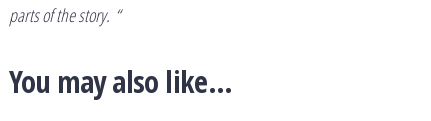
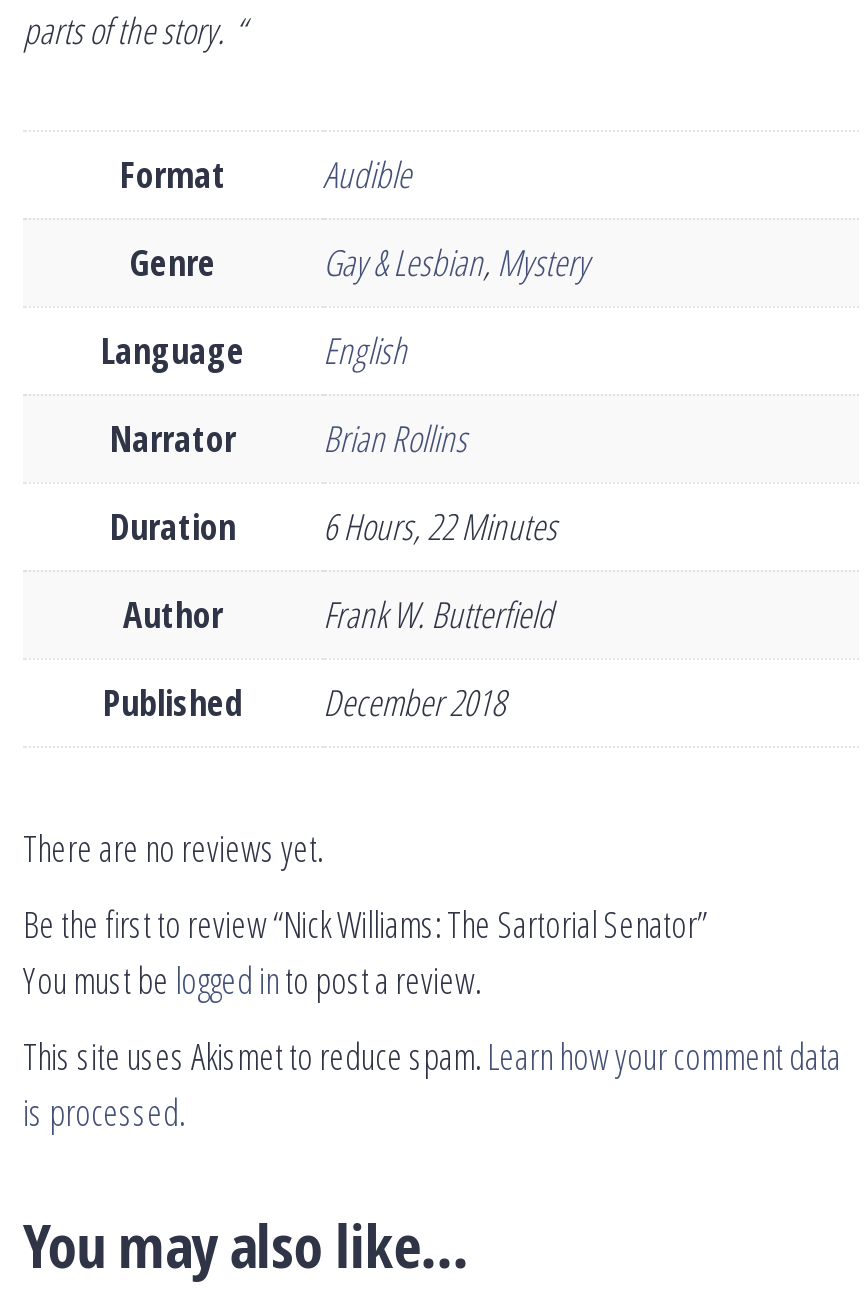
none -> [23,149,841,1135] Format | Audible | Genre | Gay & Lesbian, Mystery | Language | English | Narrator | Brian Rollins | Duration | 6 Hours, 22 Minutes | Author | Frank W. Butterfield | Published | December 2018 | There are no reviews yet. | Be the first to review “Nick Williams: The Sartorial Senator” | You must be logged into post a review. | This site uses Akismet to reduce spam. Learn how your comment data | is processed.

